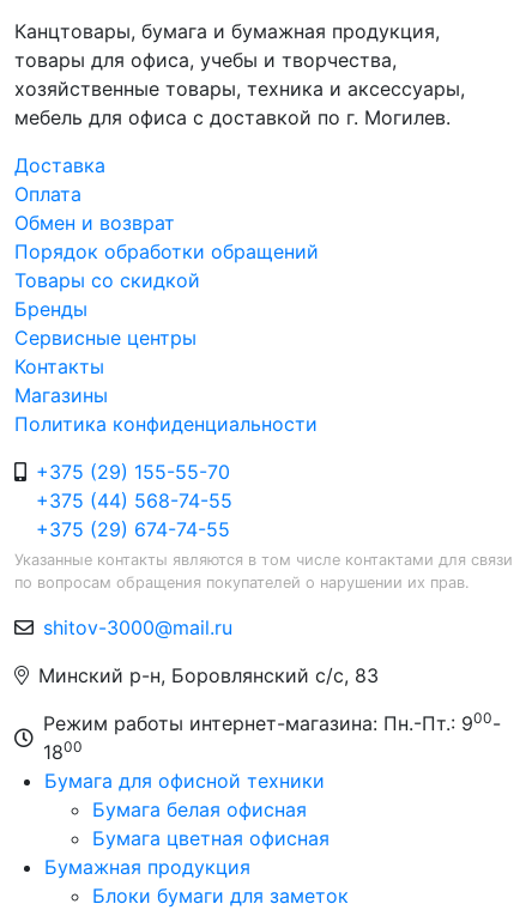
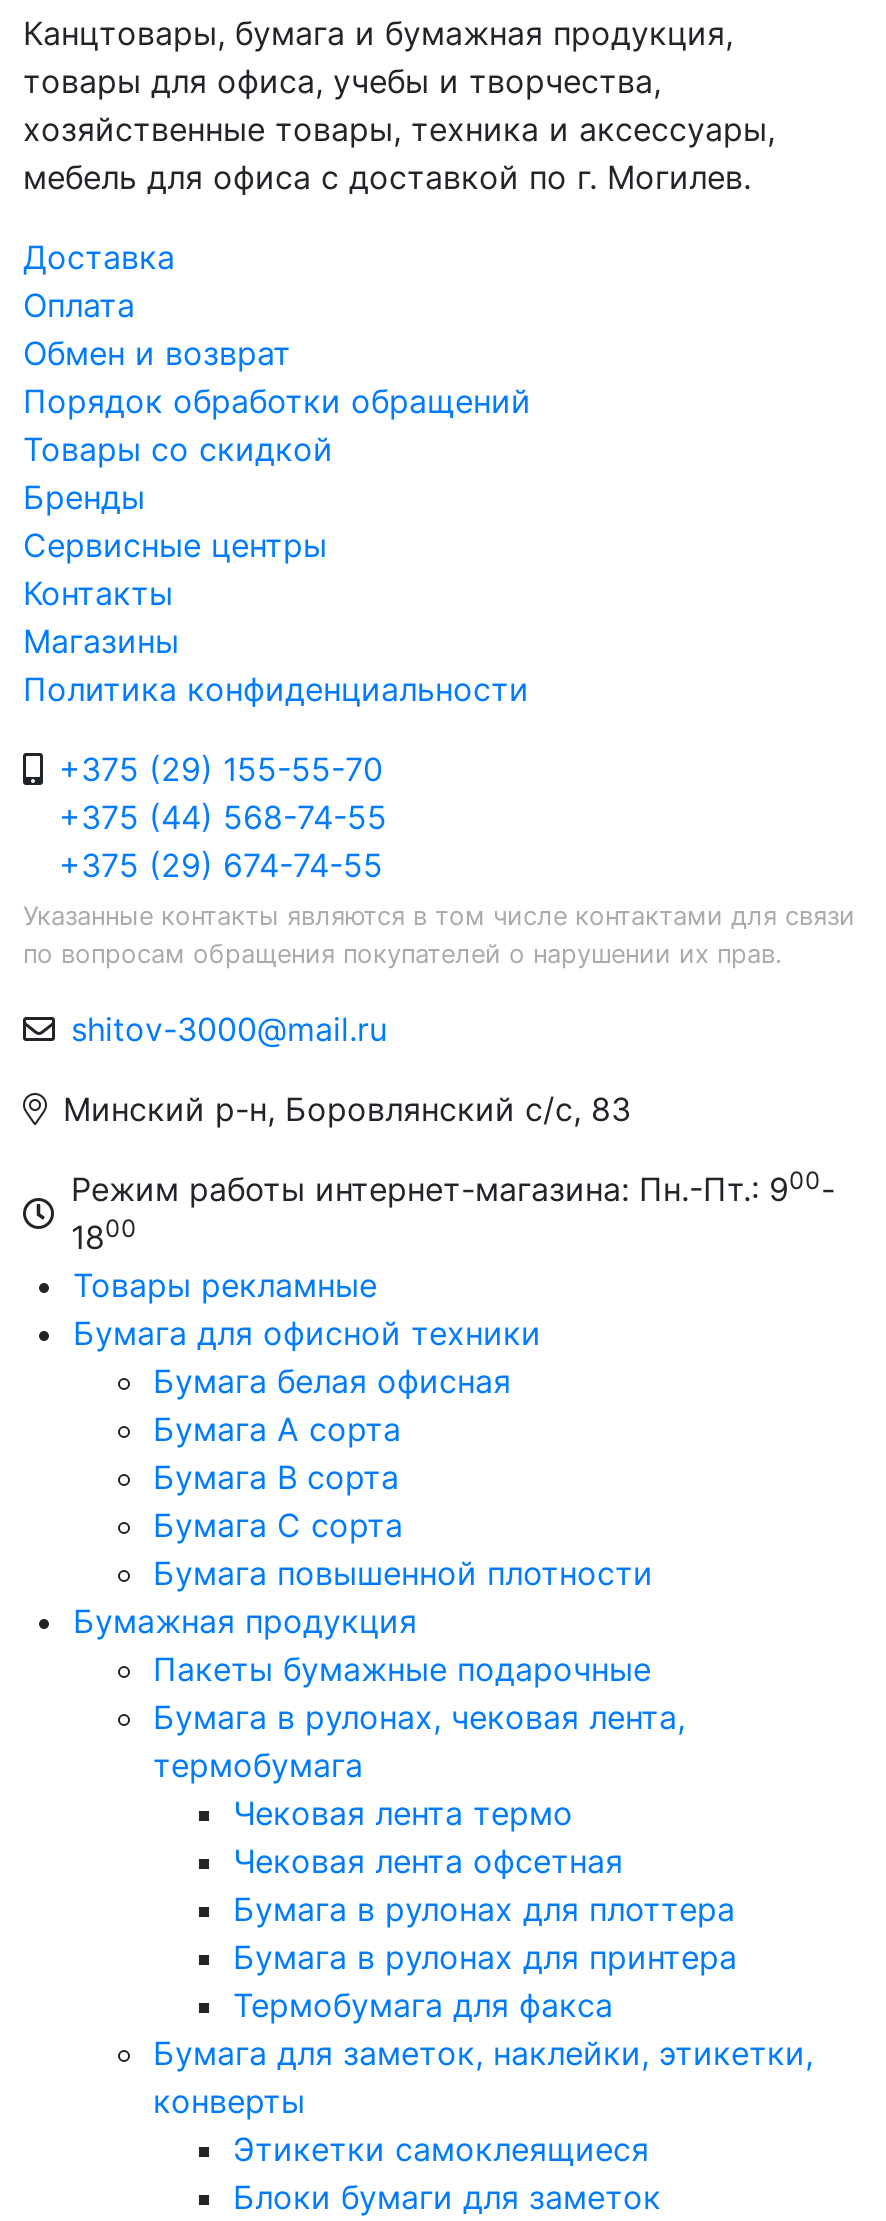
none -> [73,1265,377,1305] Товары рекламные
[92,826,330,850] Бумага цветная офисная -> [153,1409,653,1593] Бумага A сорта | Бумага B сорта | Бумага C сорта | Бумага повышенной плотности
none -> [153,1649,813,2169] Пакеты бумажные подарочные | Бумага в рулонах, чековая лента, | термобумага | Чековая лента термо | Чековая лента офсетная | Бумага в рулонах для плоттера | Бумага в рулонах для принтера | Термобумага для факса | Бумага для заметок, наклейки, этикетки, | конверты | Этикетки самоклеящиеся

